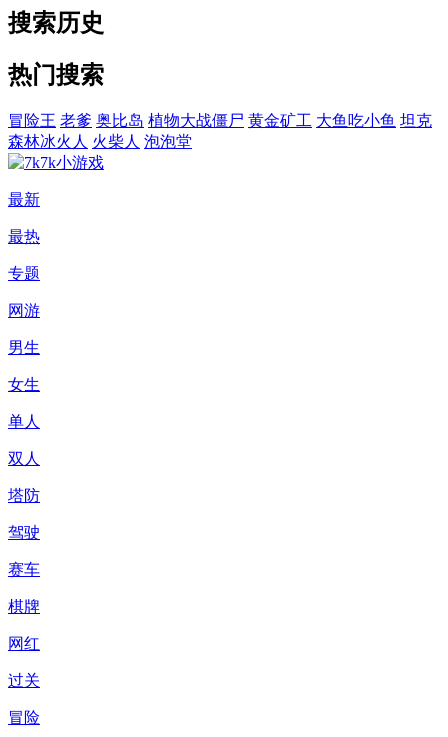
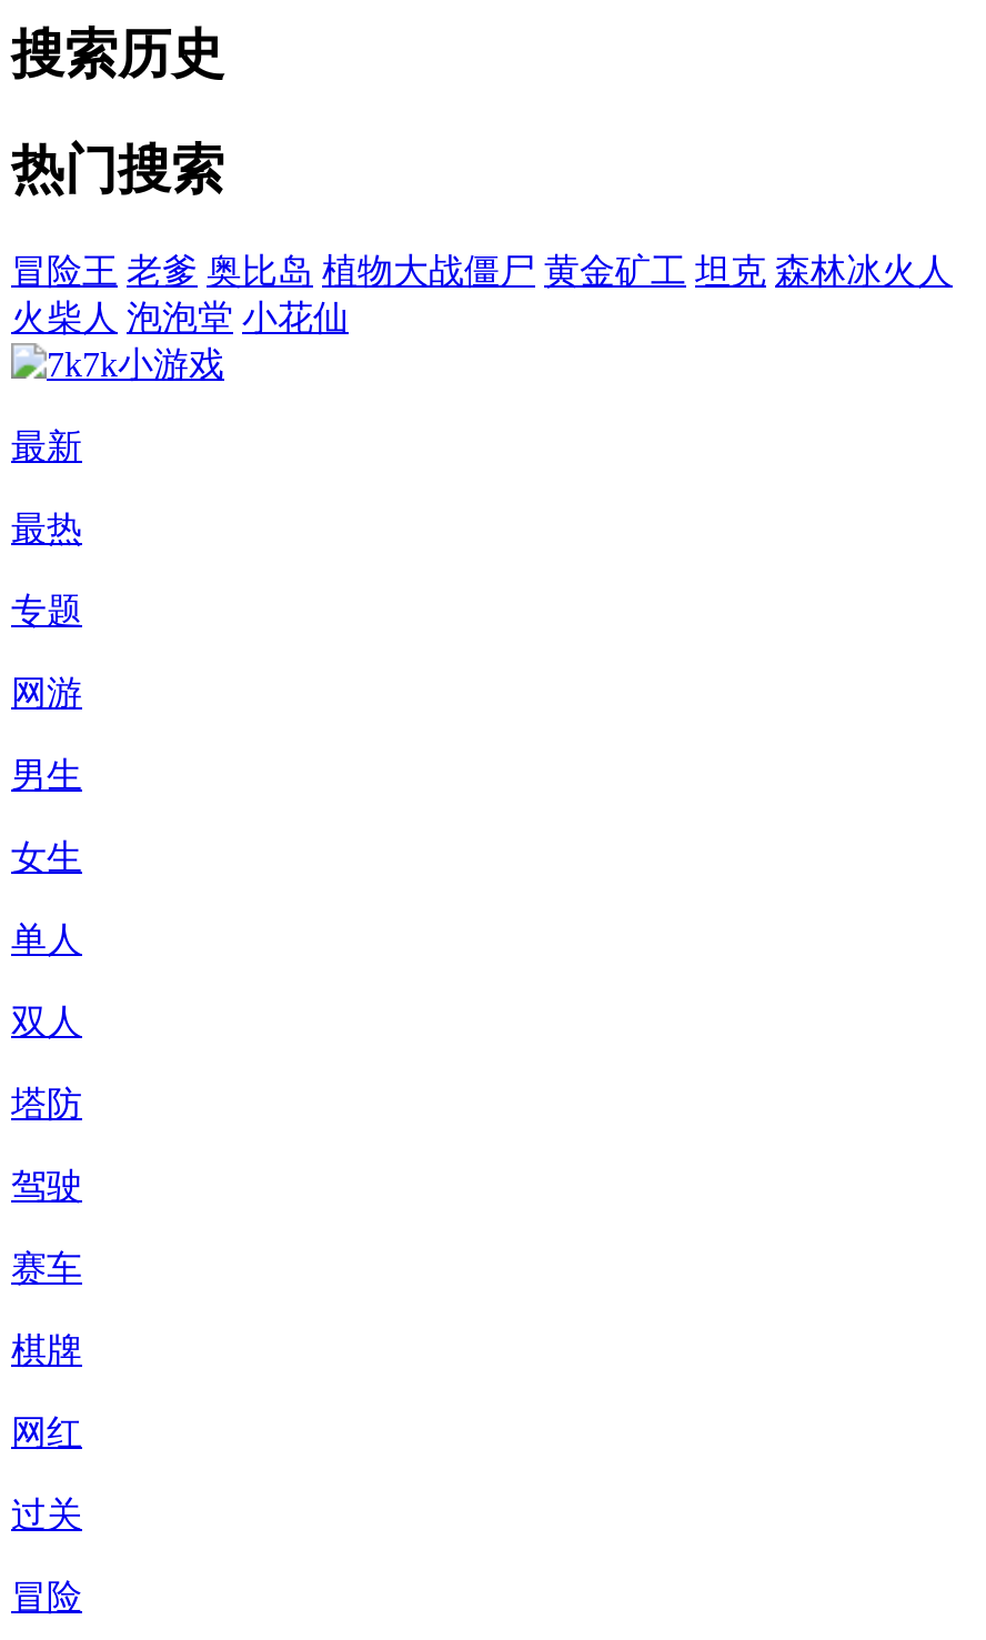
[8,112,432,150] 冒险王 老爹 奥比岛 植物大战僵尸 黄金矿工 大鱼吃小鱼 坦克 | 森林冰火人 火柴人 泡泡堂 -> [11,251,953,336] 冒险王 老爹 奥比岛 植物大战僵尸 黄金矿工 坦克 森林冰火人 | 火柴人 泡泡堂 小花仙

